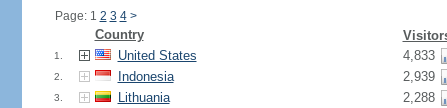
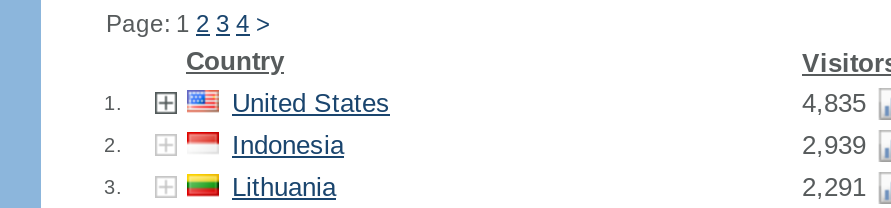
[402,48,434,63] 4,833 -> [802,88,866,118] 4,835
[402,90,434,105] 2,288 -> [802,172,866,202] 2,291

